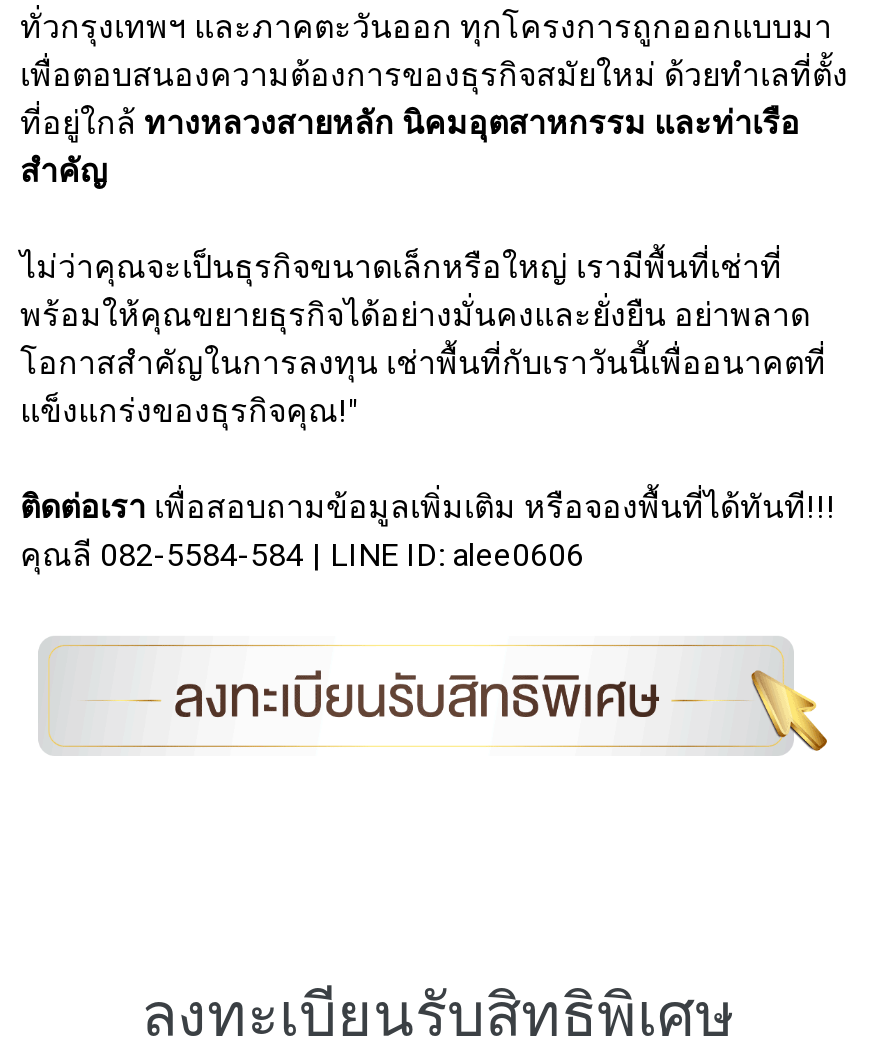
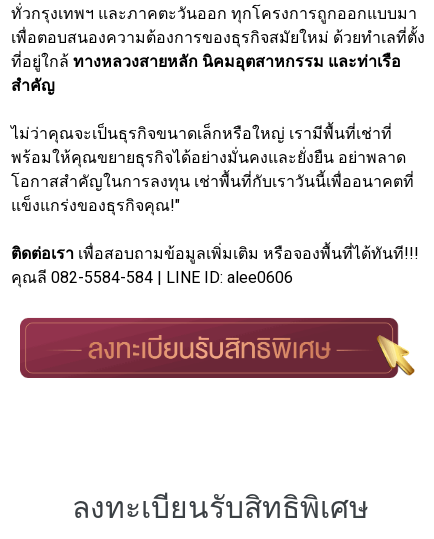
[38,636,794,756] [image] -> [19,317,399,379] [image]

